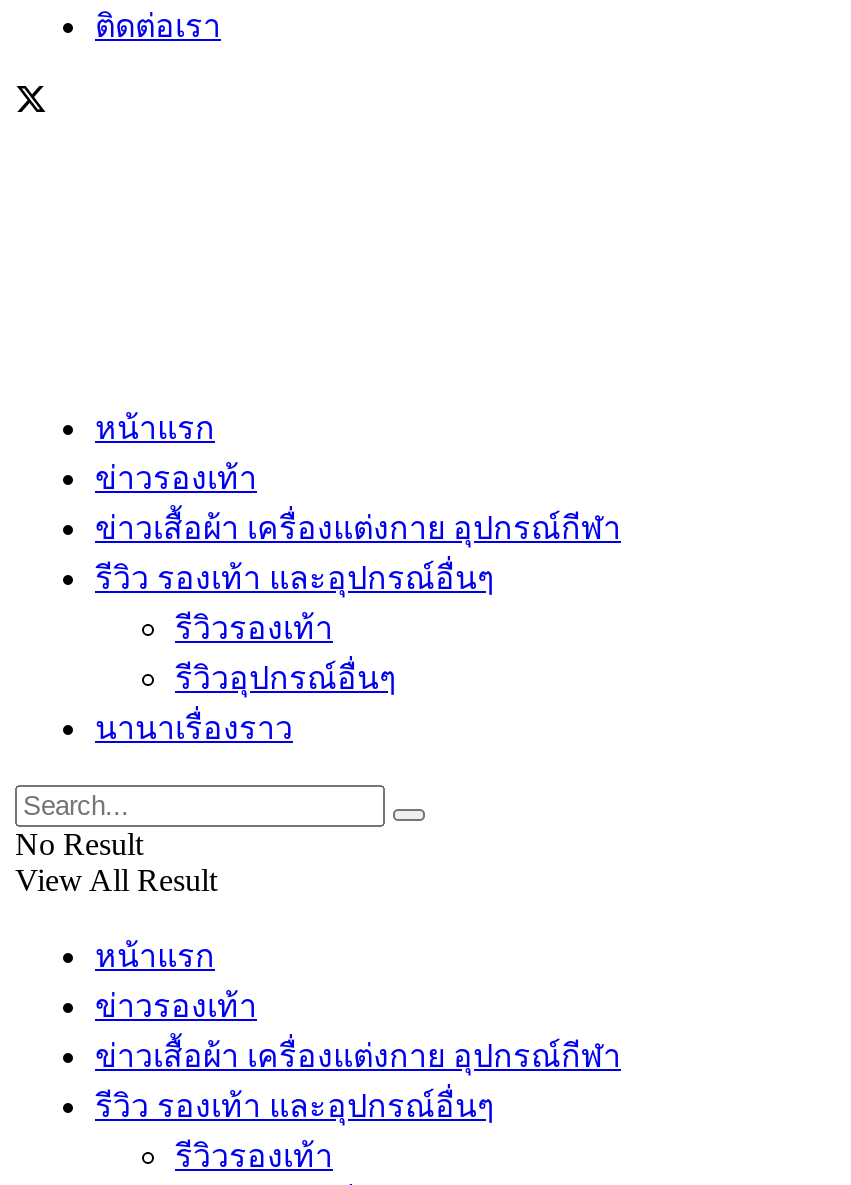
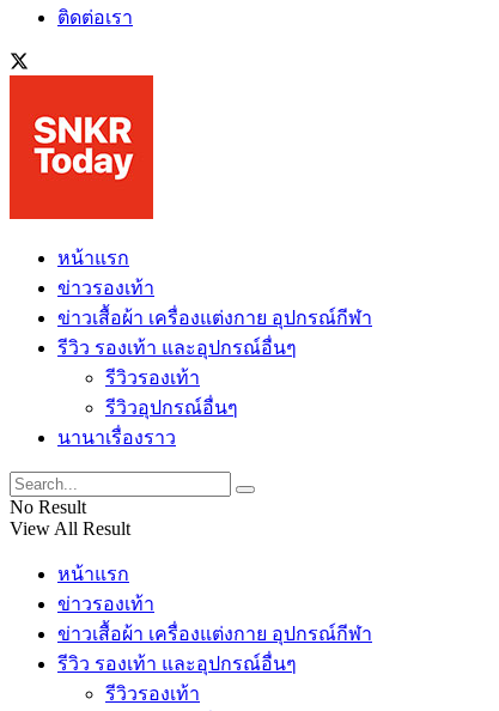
none -> [8,74,154,220] [image]

